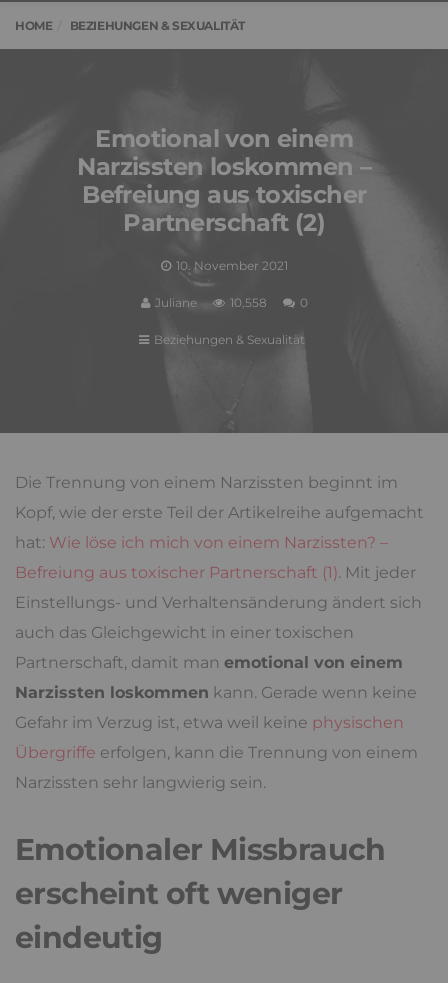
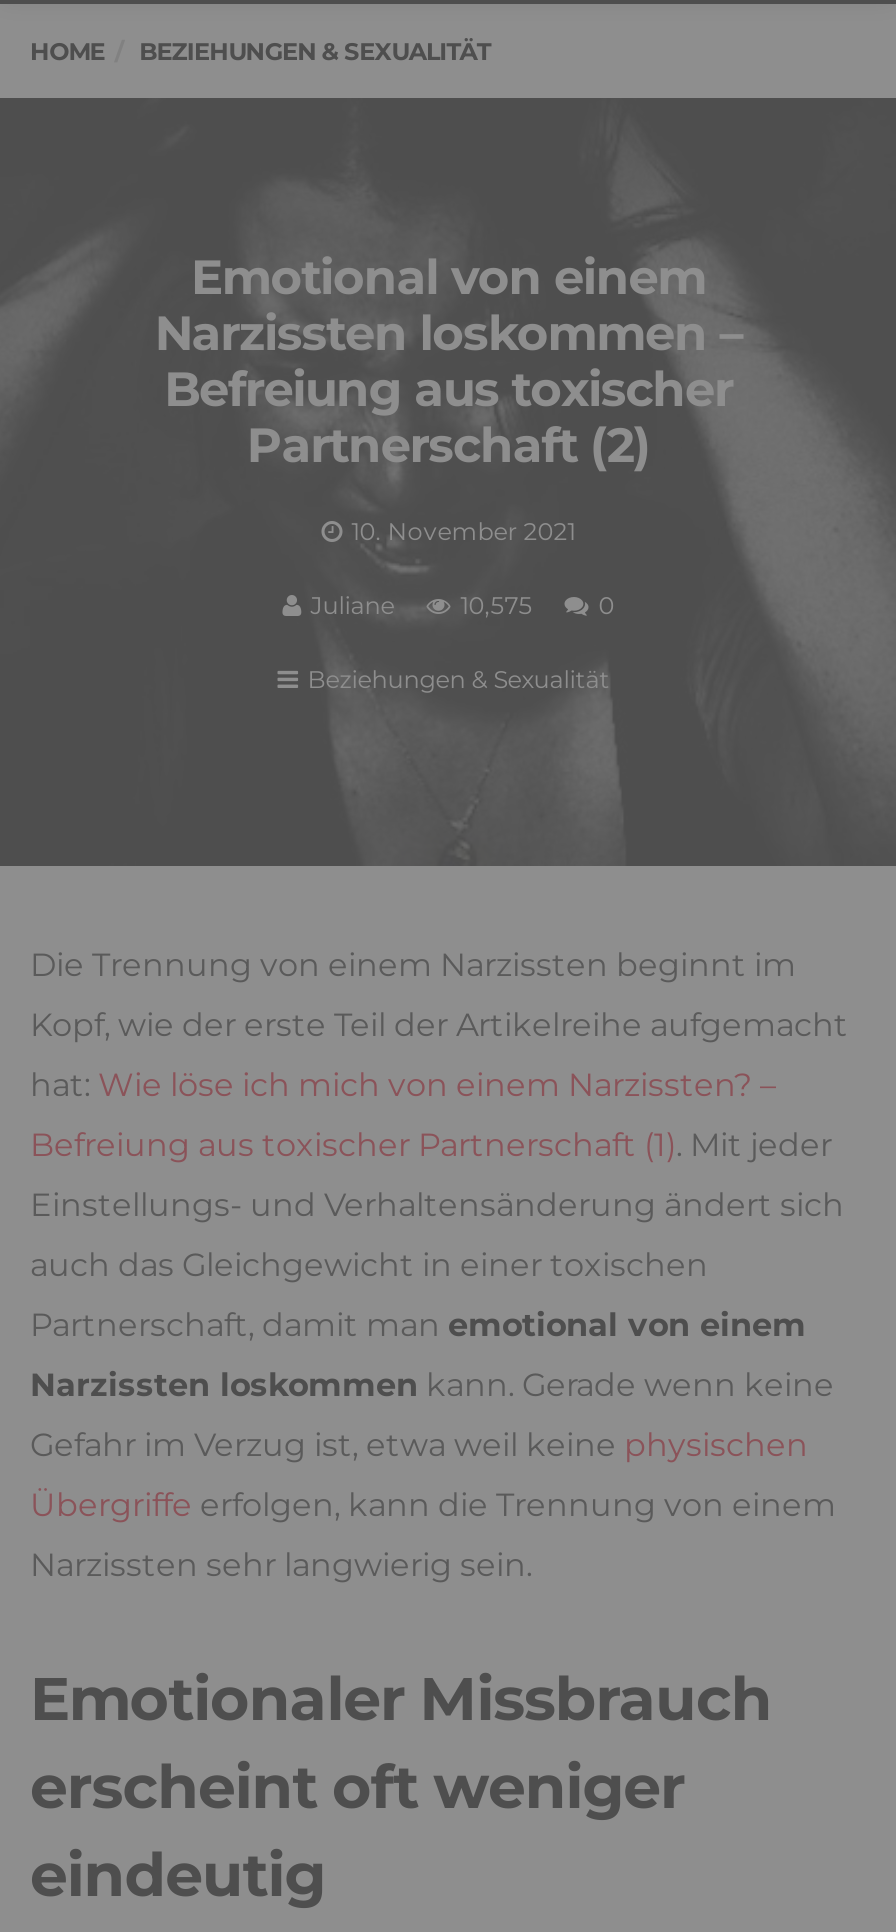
[230,294,267,309] 10,558 -> [460,589,532,619] 10,575

